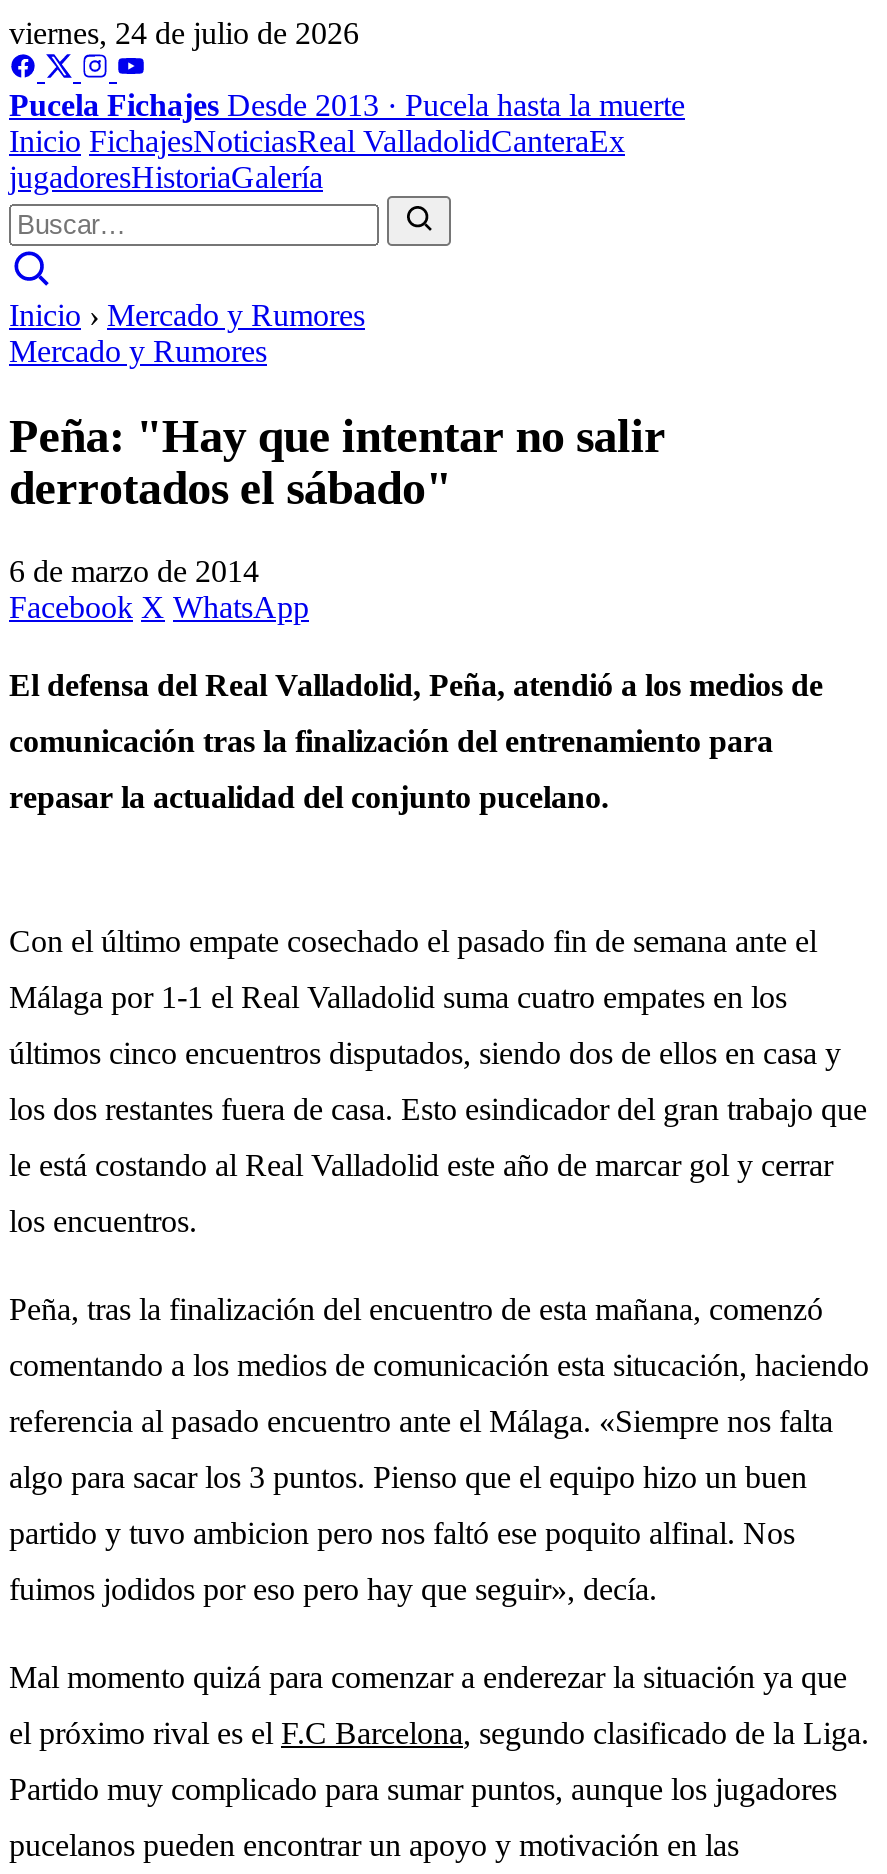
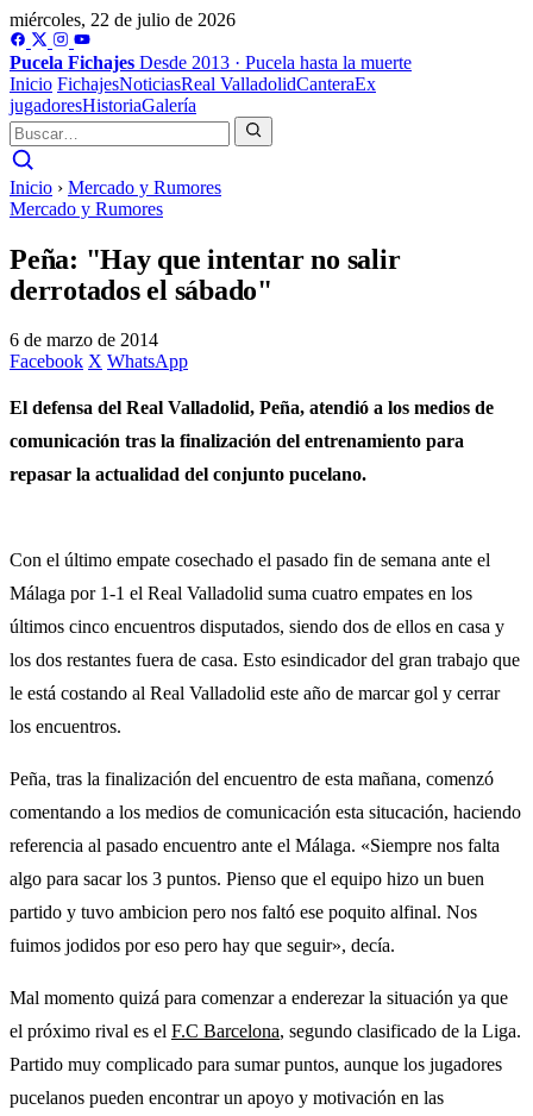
[9,16,359,50] viernes, 24 de julio de 2026 -> [10,10,236,30] miércoles, 22 de julio de 2026

